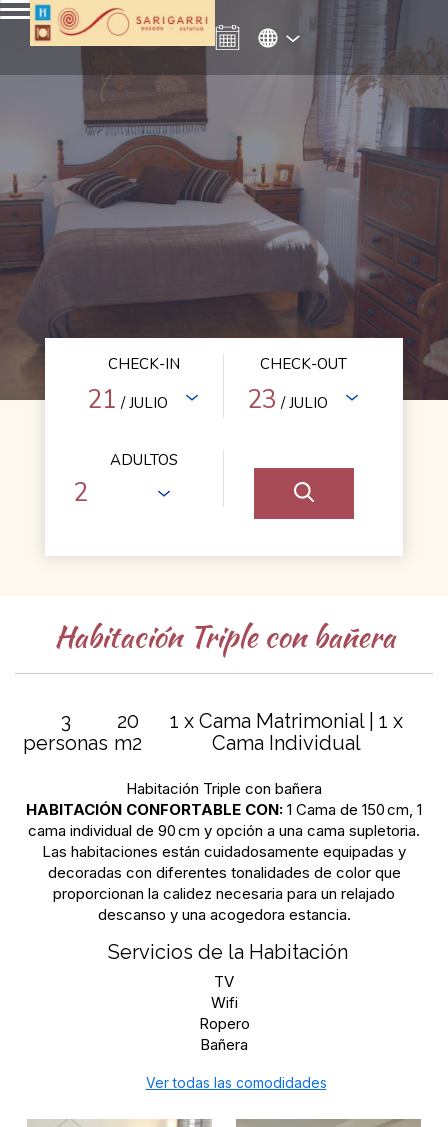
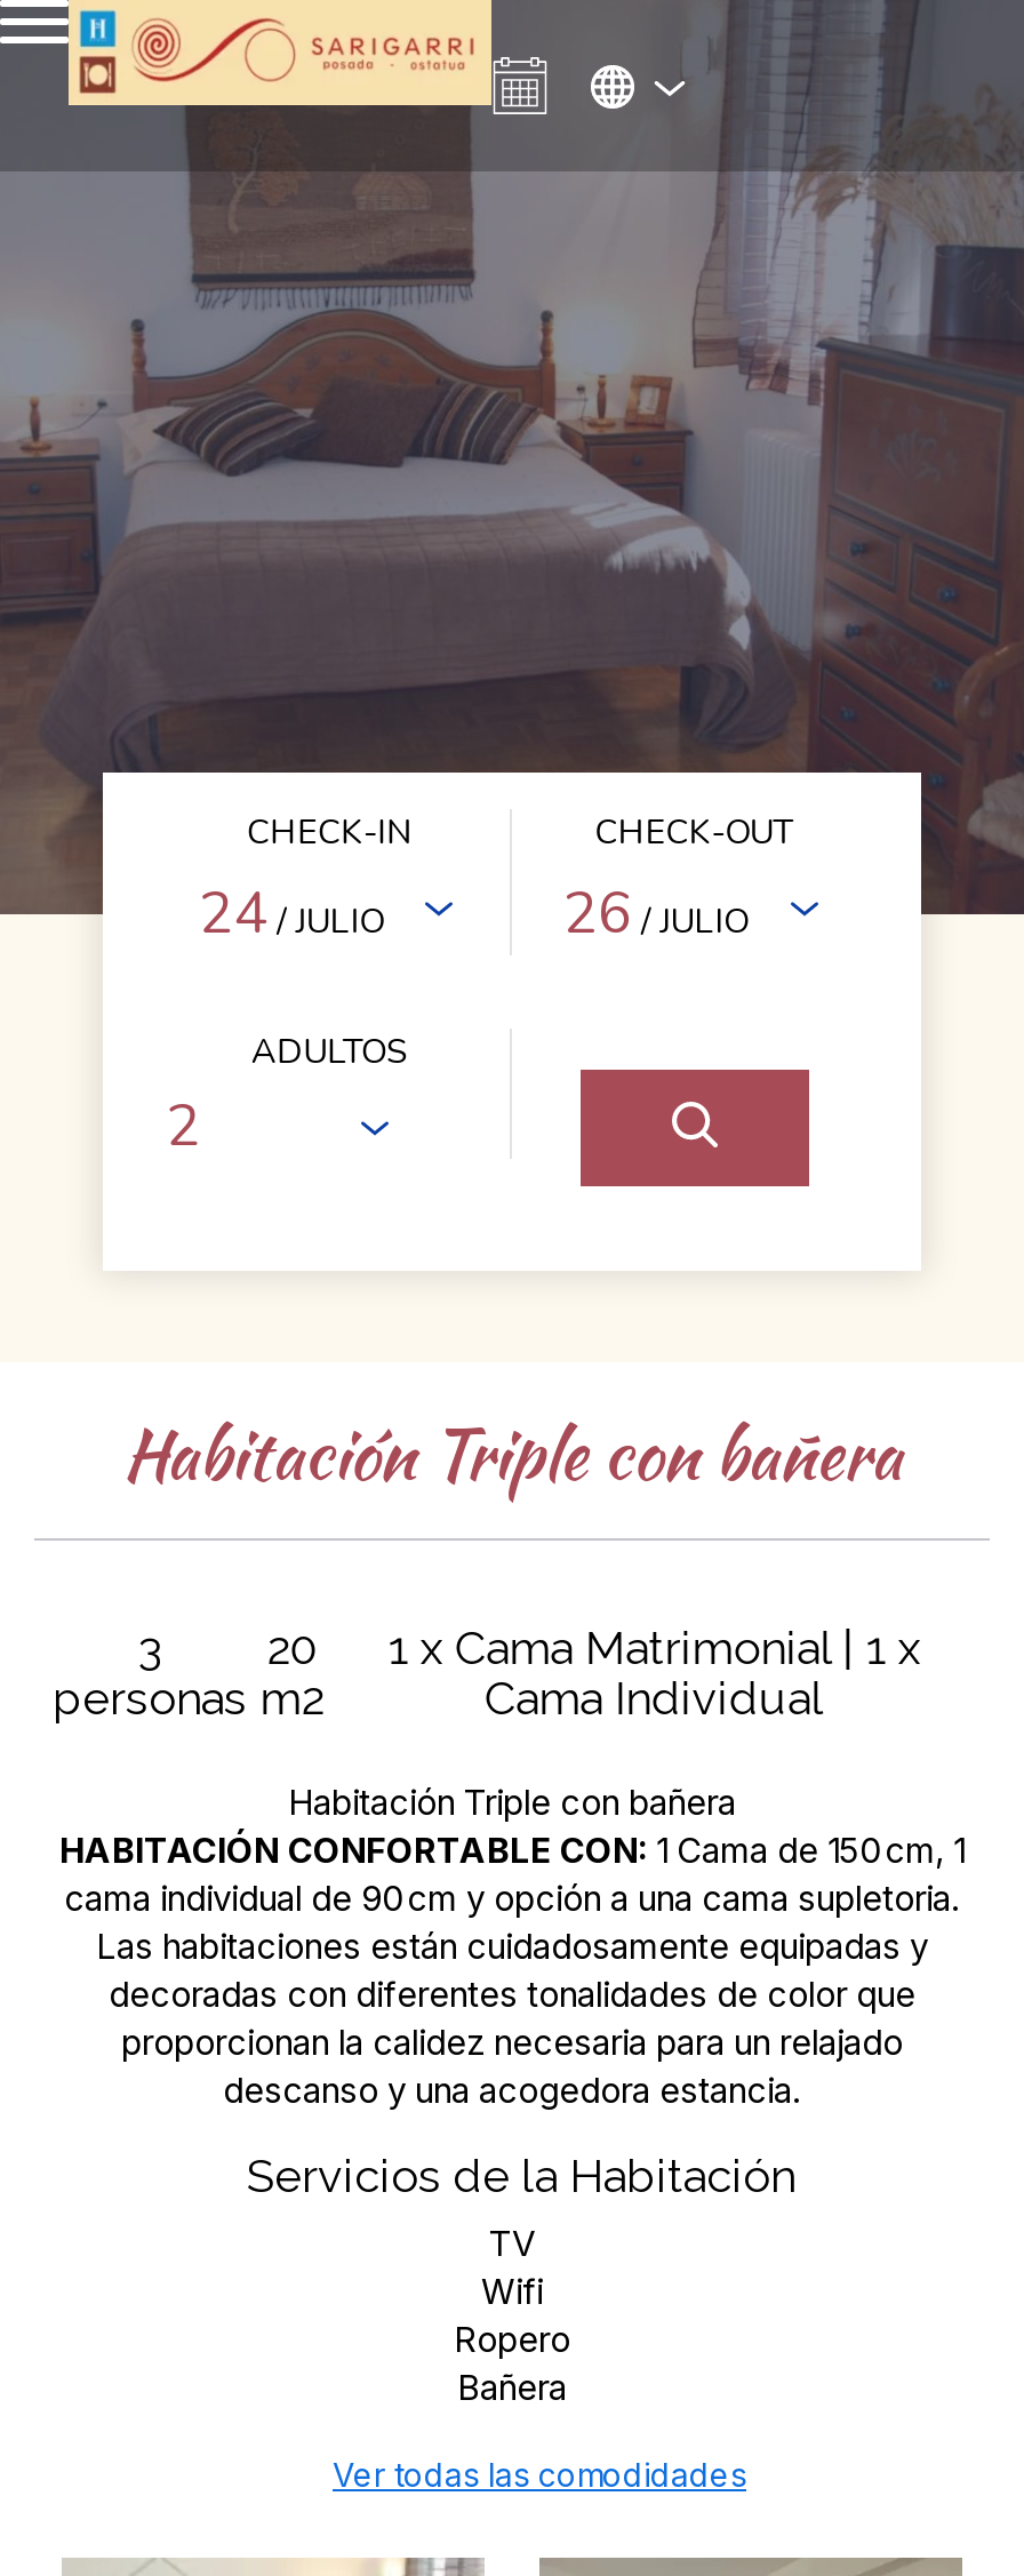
[87,383,168,417] 21 / JULIO -> [199,875,384,953] 24 / JULIO
[246,383,327,417] 23 / JULIO -> [563,875,749,953] 26 / JULIO

